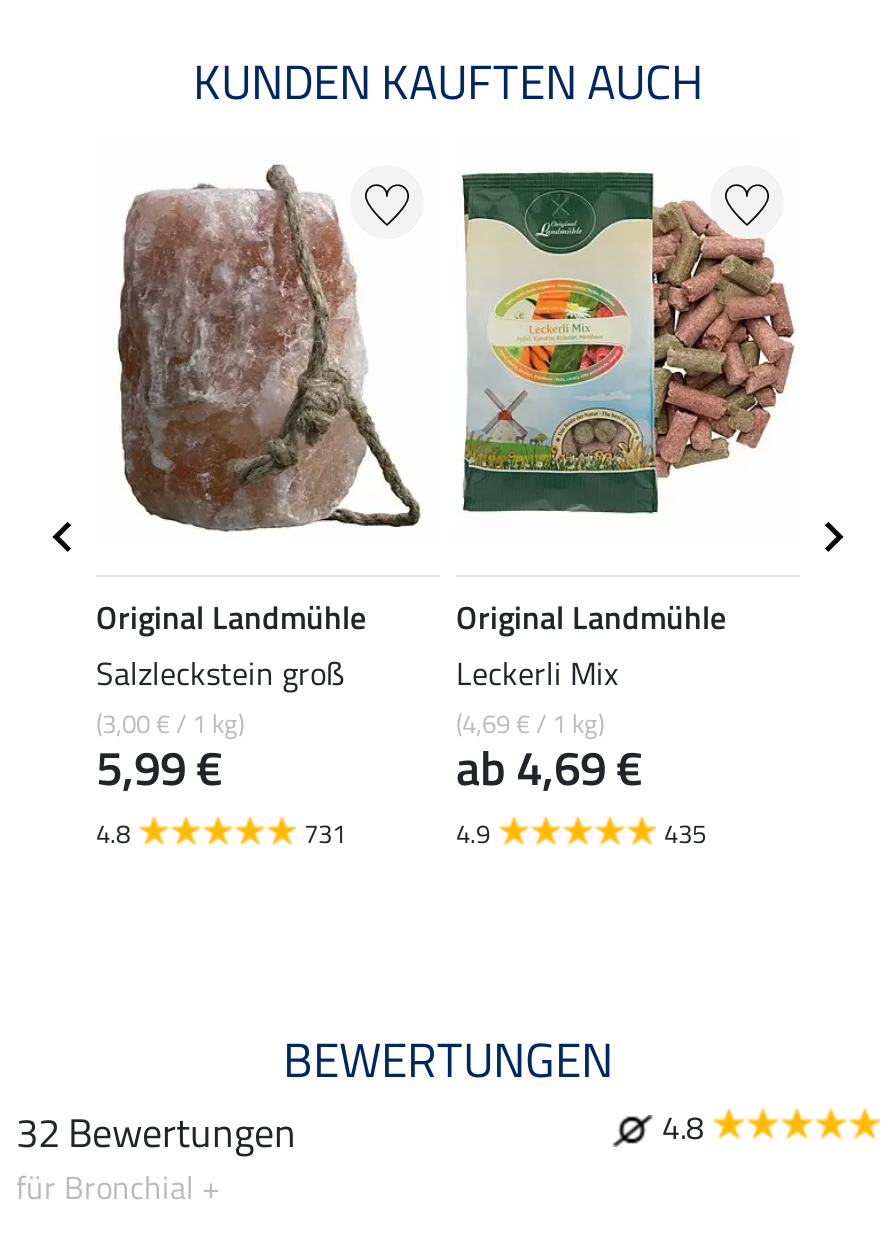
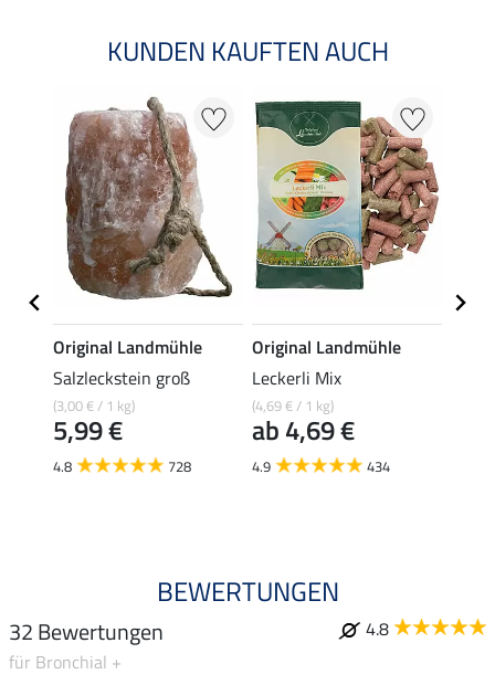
[304,813,346,853] 731 -> [168,455,191,477] 728
[664,813,706,853] 435 -> [367,455,390,477] 434

